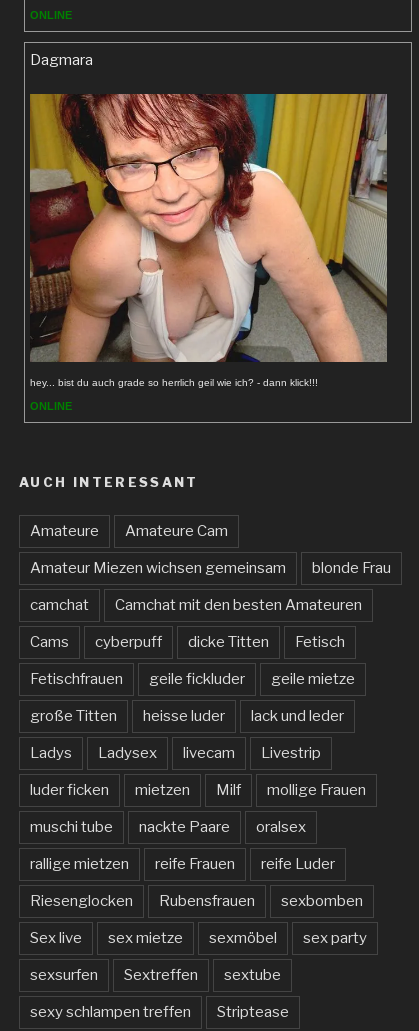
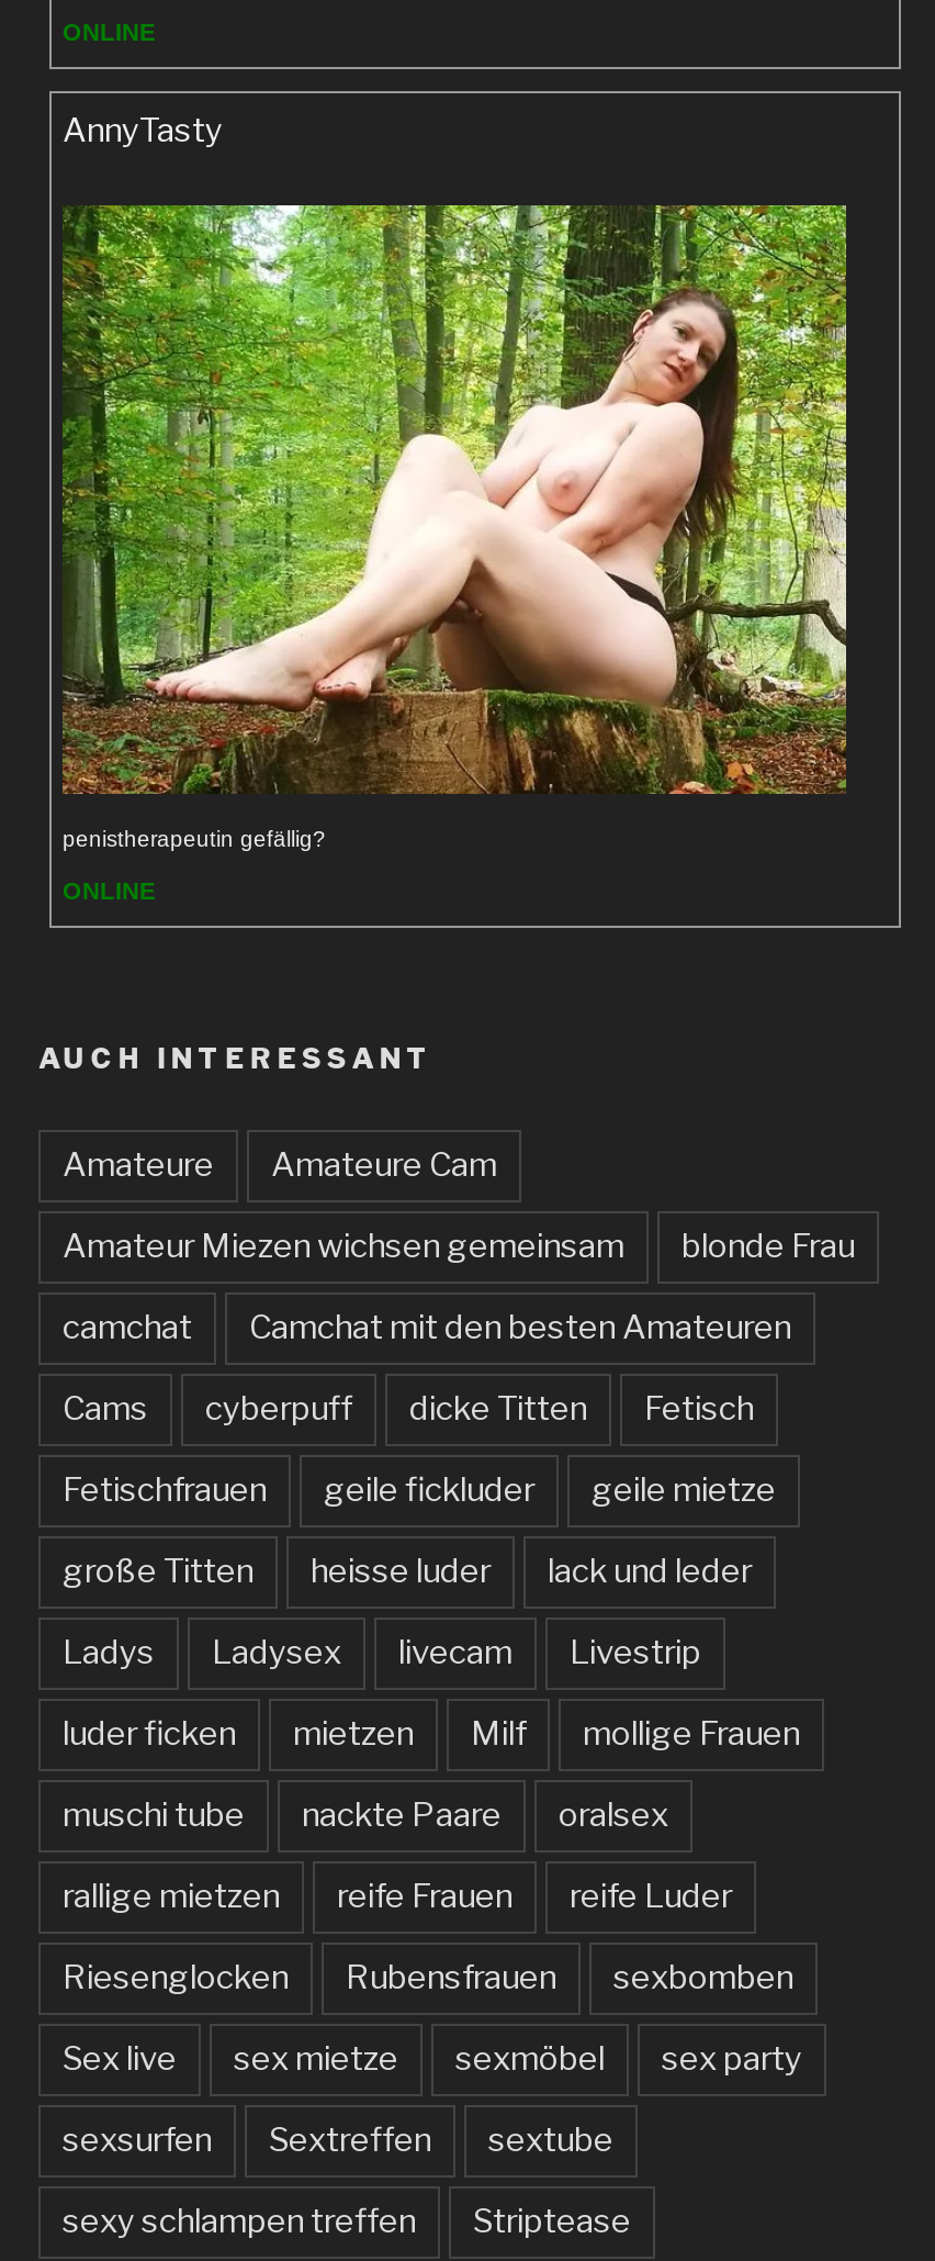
[30,51,93,69] Dagmara -> [63,111,223,150] AnnyTasty
[29,93,388,388] [image] | hey... bist du auch grade so herrlich geil wie ich? - dann klick!!! -> [63,203,848,852] [image] | penistherapeutin gefällig?

